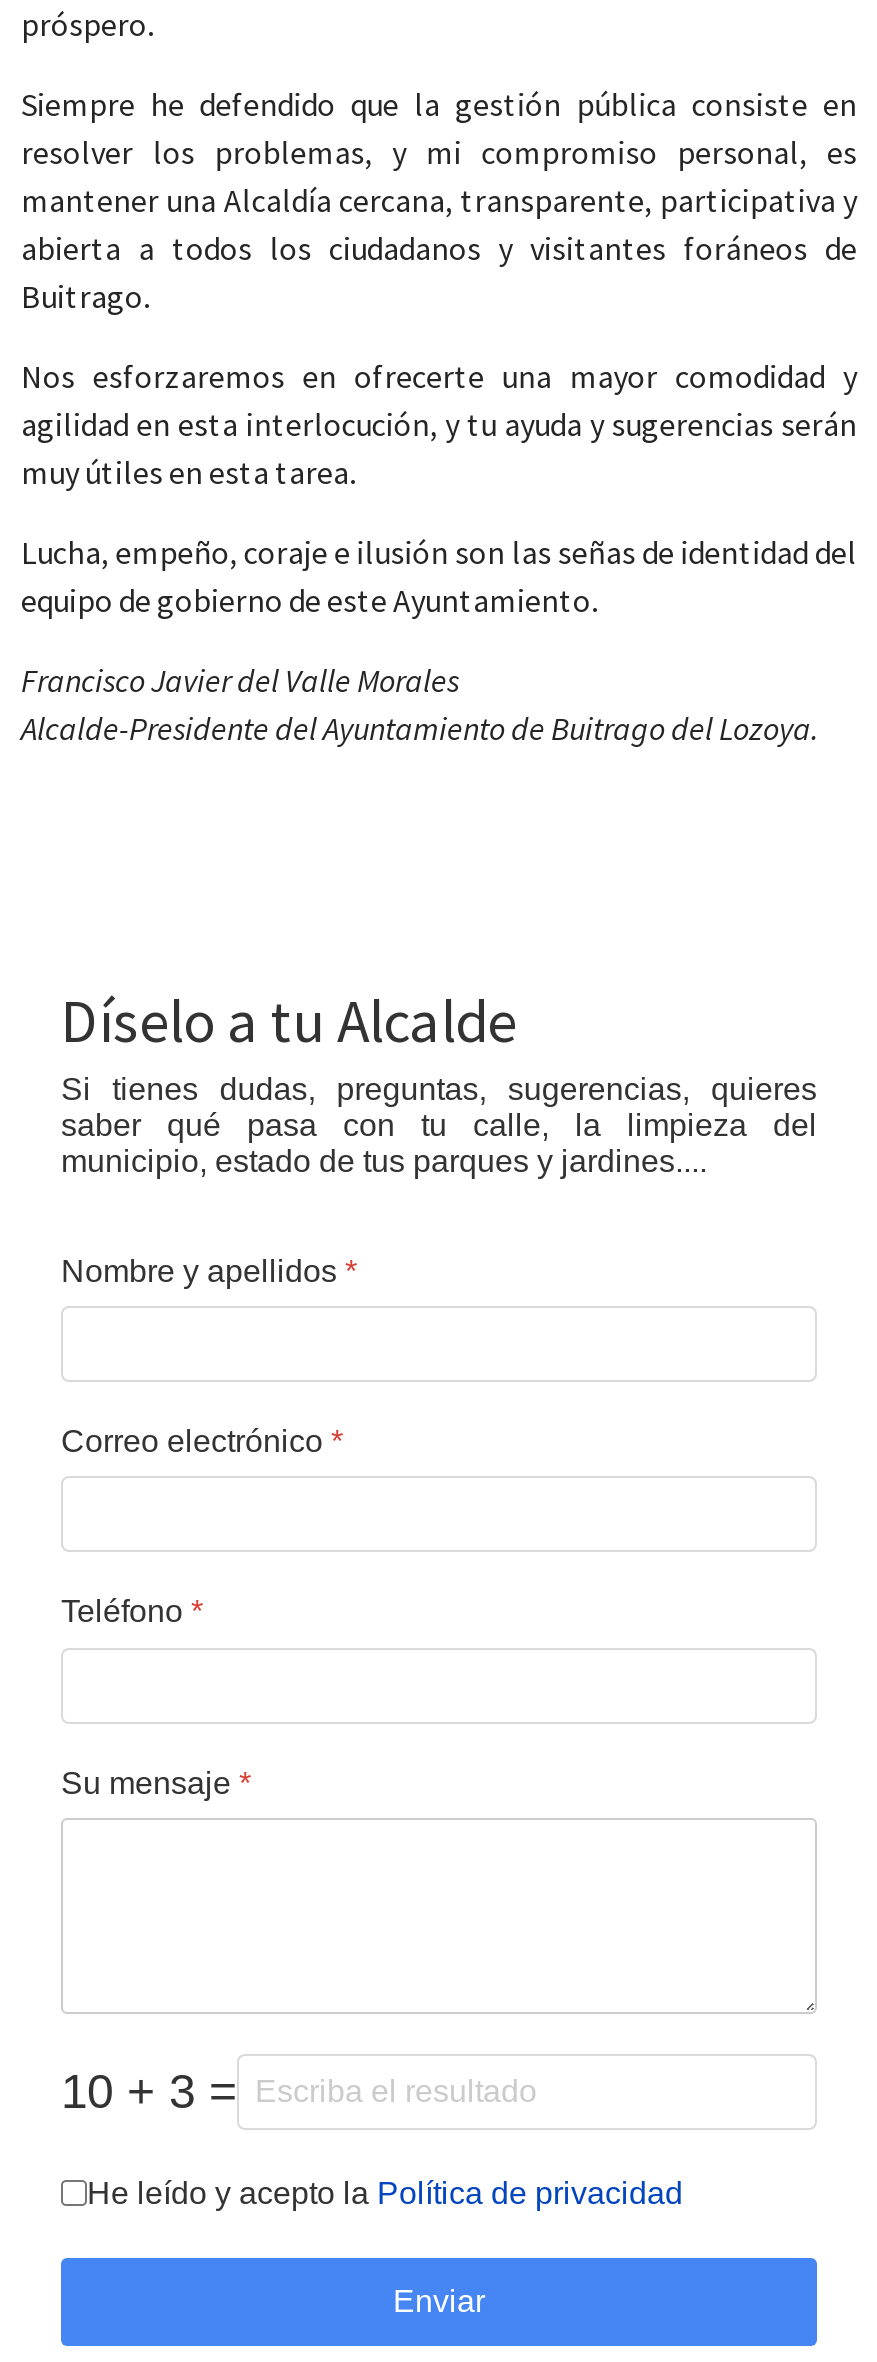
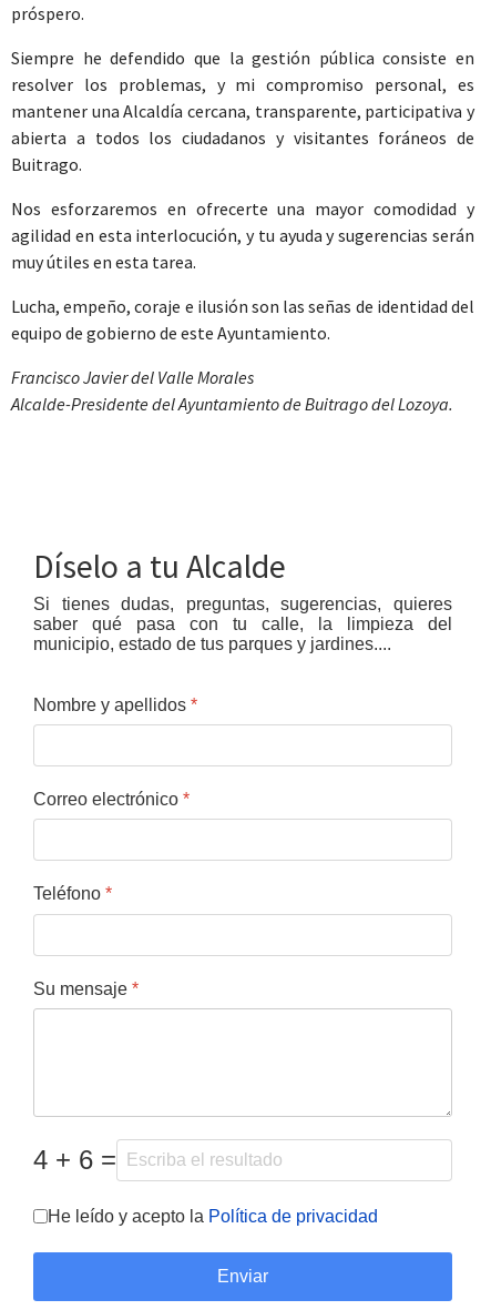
[61,2064,237,2118] 10 + 3 = -> [33,1145,116,1174] 4 + 6 =

